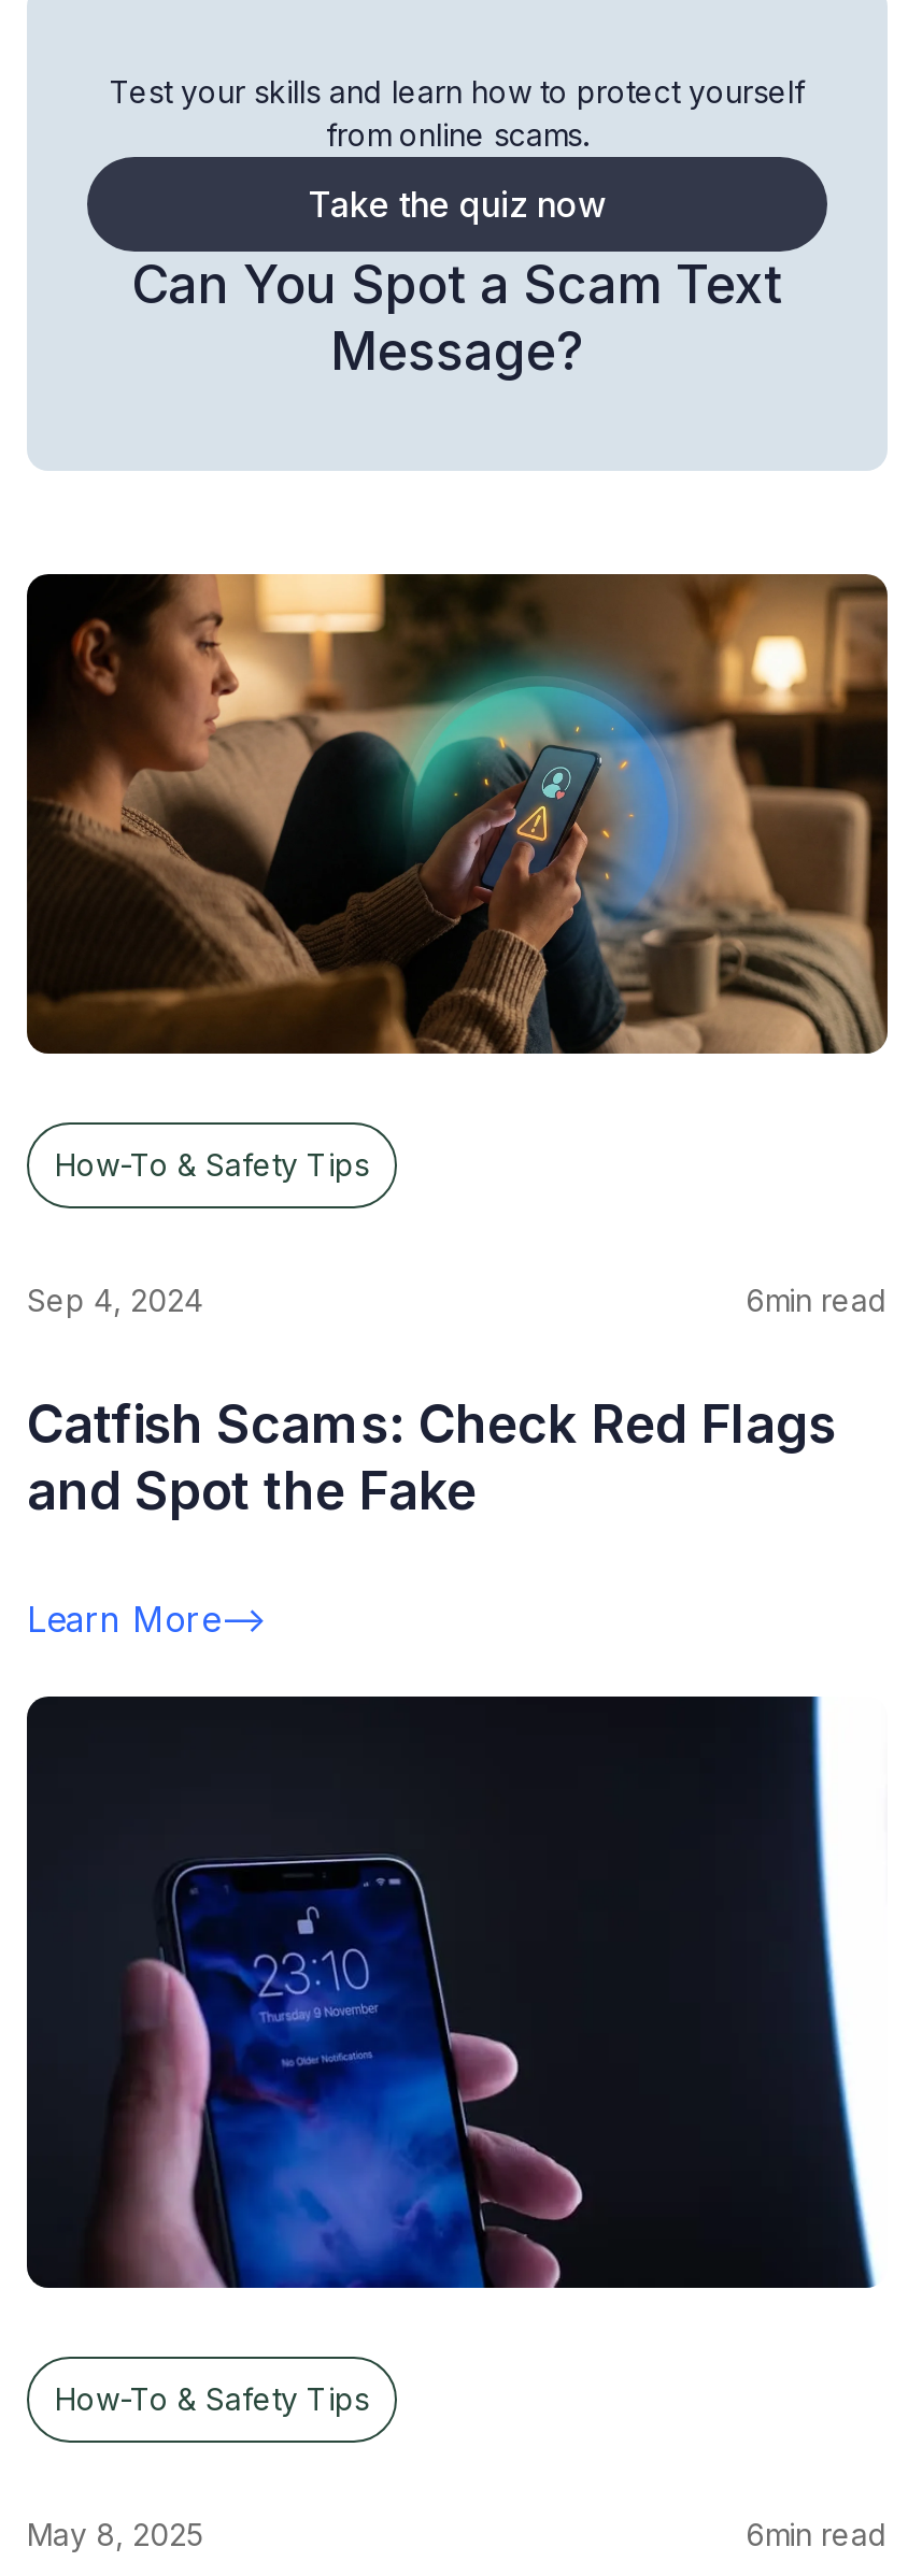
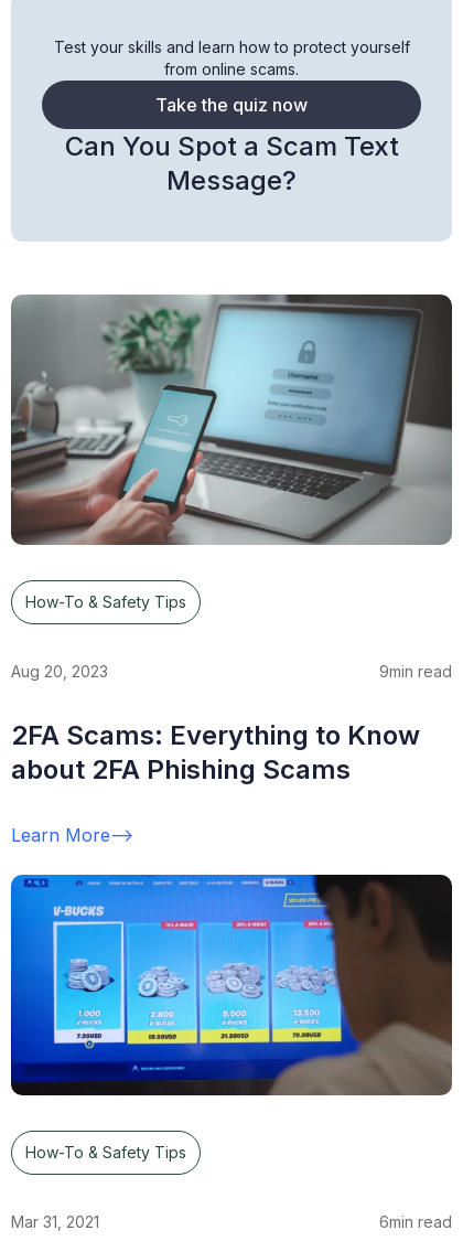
[25,572,890,1056] [image] -> [10,293,453,546] [image]
[27,1282,888,1319] Sep 4, 2024 | 6min read -> [11,662,452,681] Aug 20, 2023 | 9min read
[27,1394,836,1523] Catfish Scams: Check Red Flags | and Spot the Fake -> [11,719,420,785] 2FA Scams: Everything to Know | about 2FA Phishing Scams
[25,1694,888,2290] [image] -> [10,874,453,1096] [image]
[27,2516,203,2552] May 8, 2025 -> [11,1212,99,1231] Mar 31, 2021

